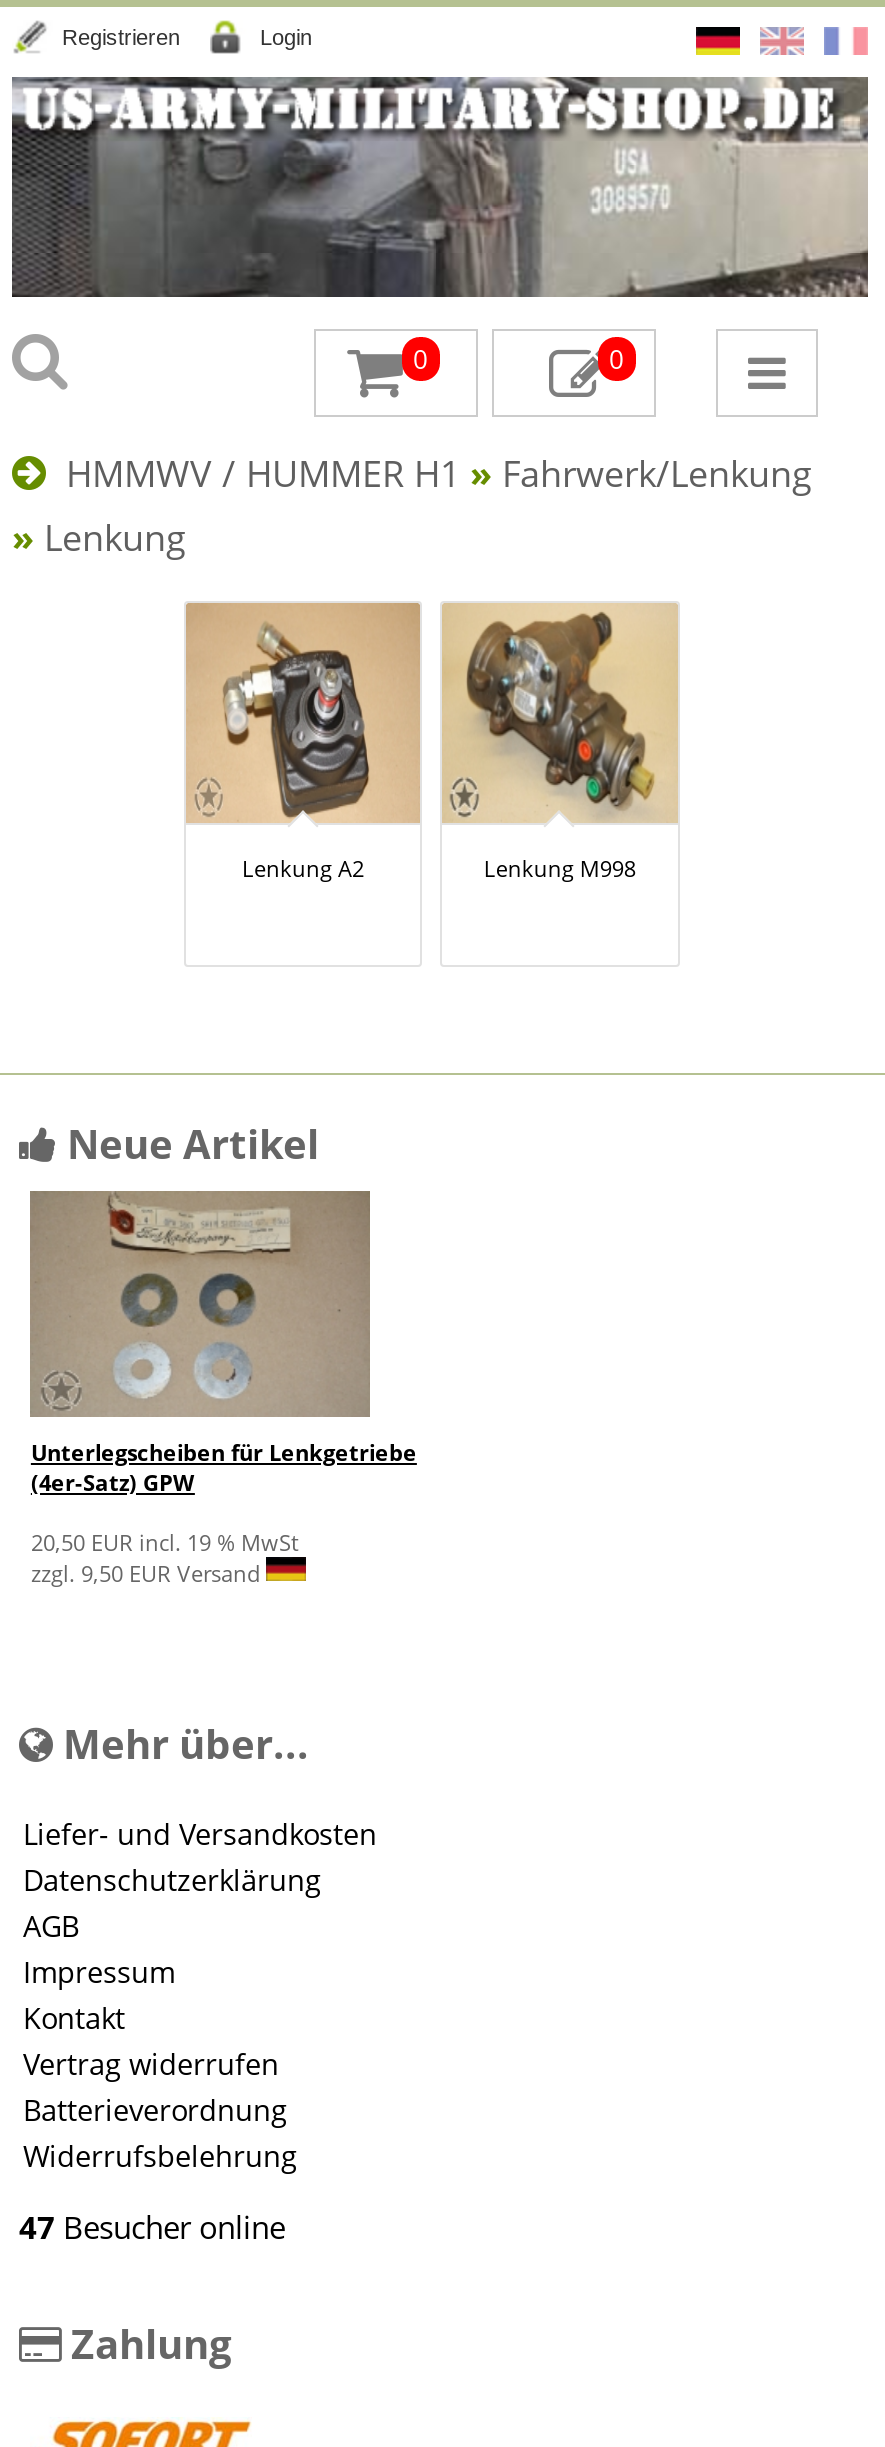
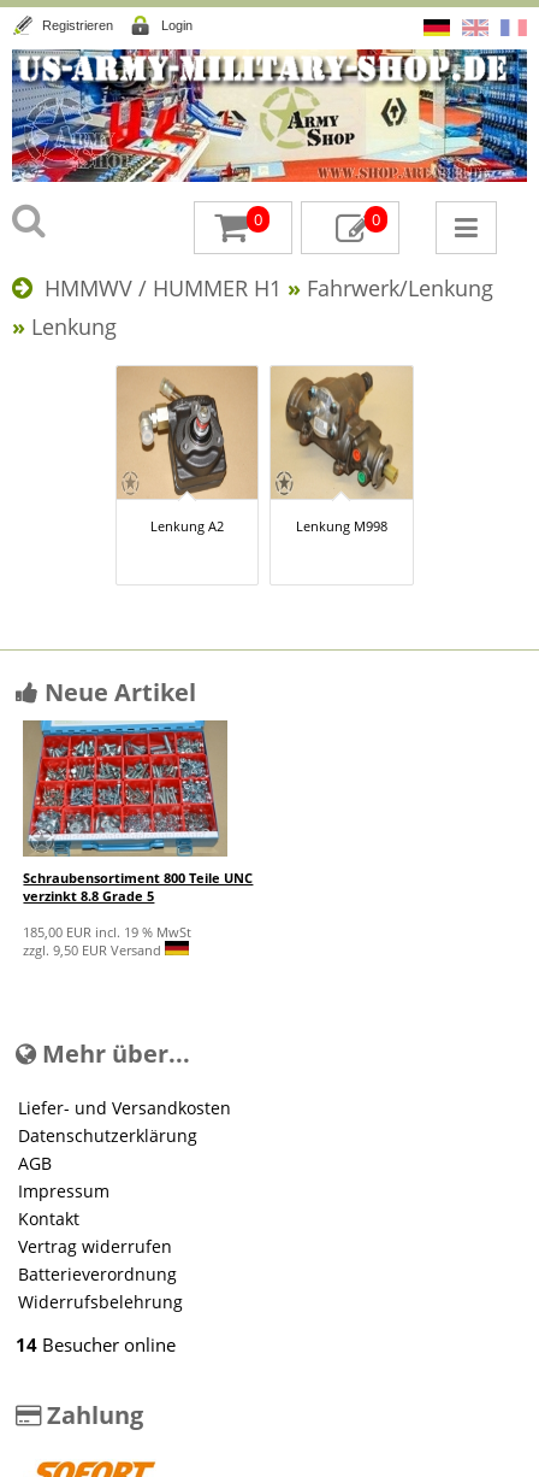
[10,75,870,299] [image] -> [11,48,528,183] [image]
[31,1189,417,1497] [image] | Unterlegscheiben für Lenkgetriebe | (4er-Satz) GPW -> [23,719,253,905] [image] | Schraubensortiment 800 Teile UNC | verzinkt 8.8 Grade 5
[31,1527,299,1557] 20,50 EUR incl. 19 % MwSt -> [23,923,192,941] 185,00 EUR incl. 19 % MwSt
[19,2207,285,2249] 47 Besucher online -> [16,1332,176,1357] 14 Besucher online

